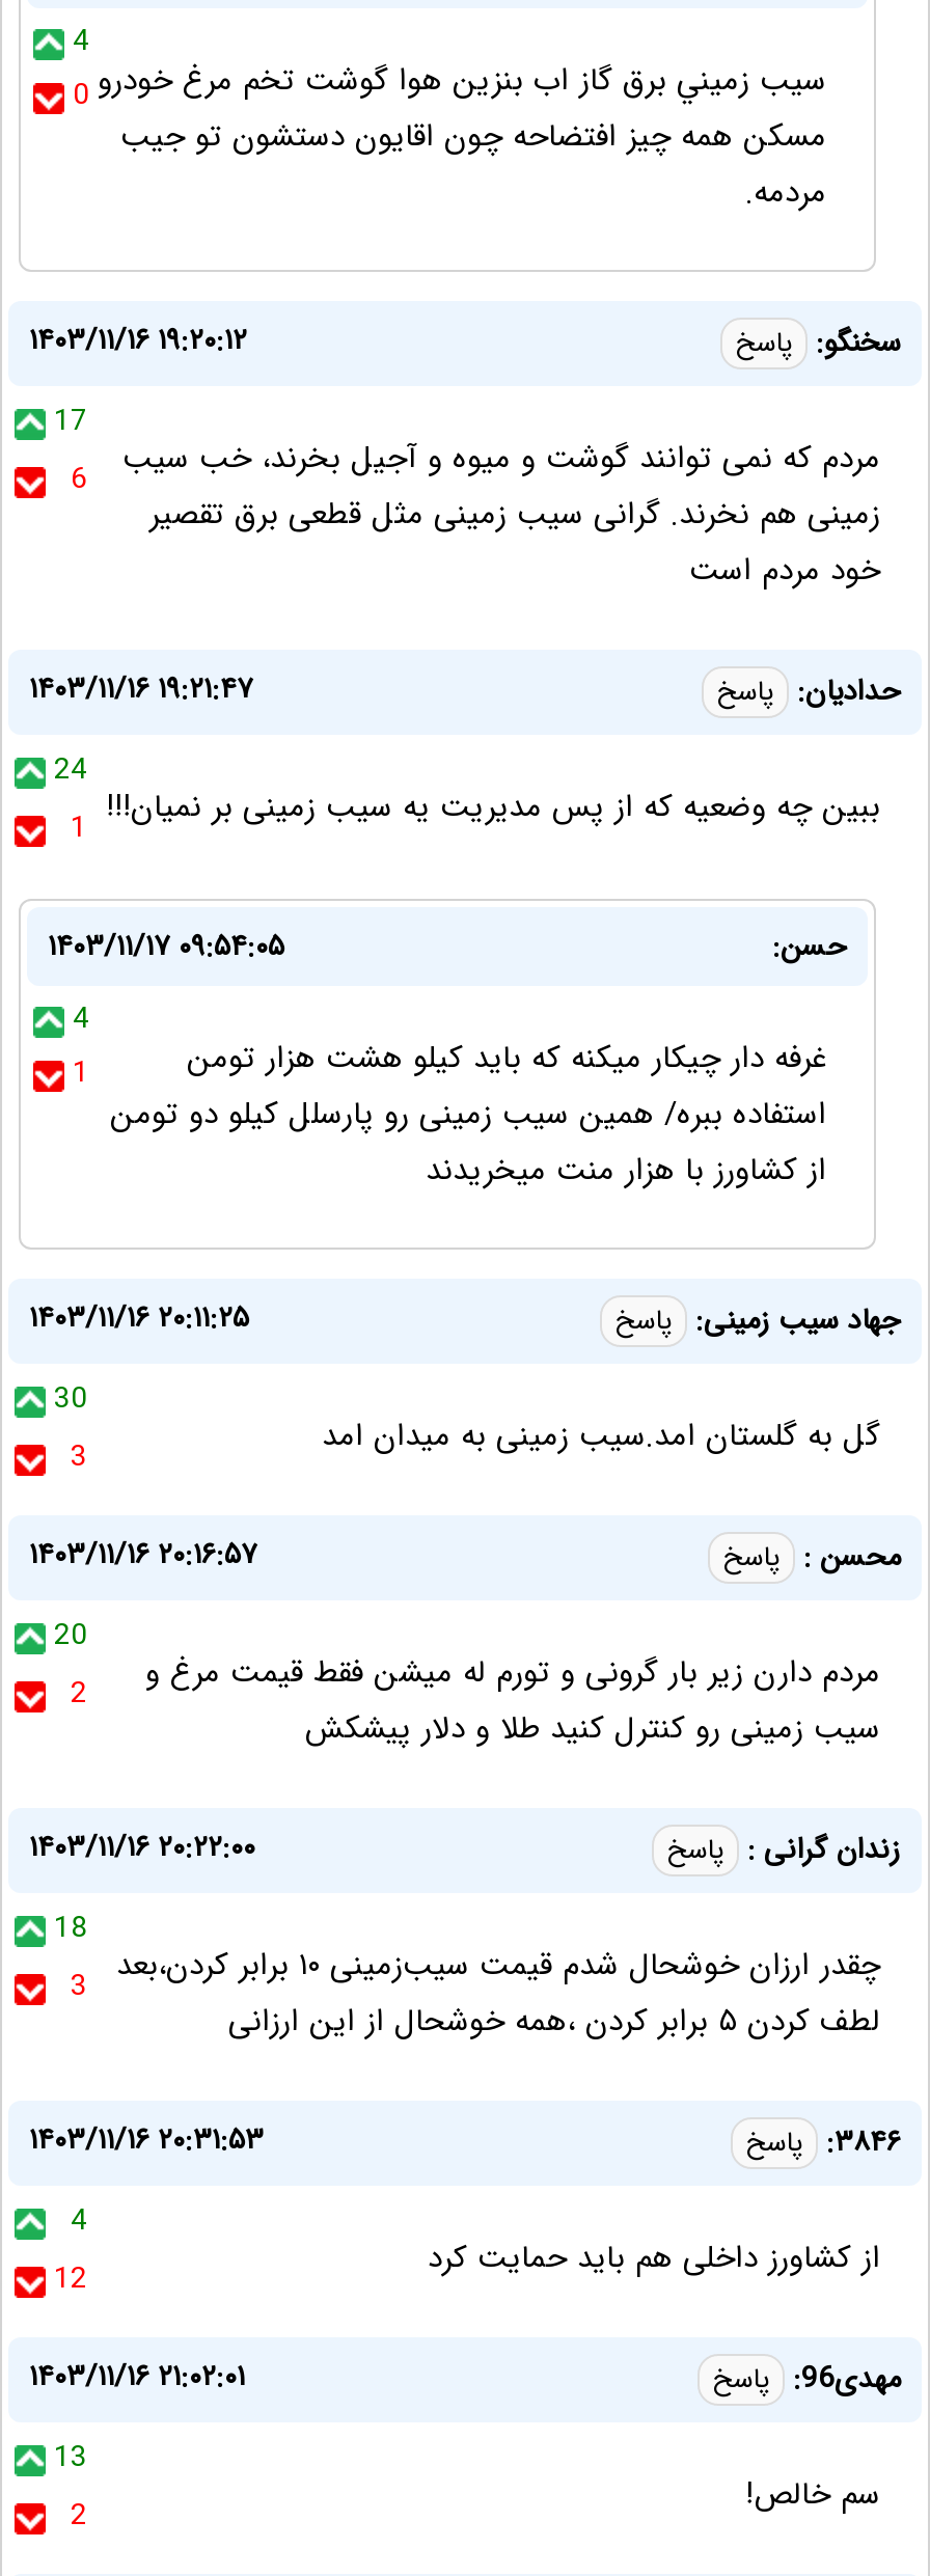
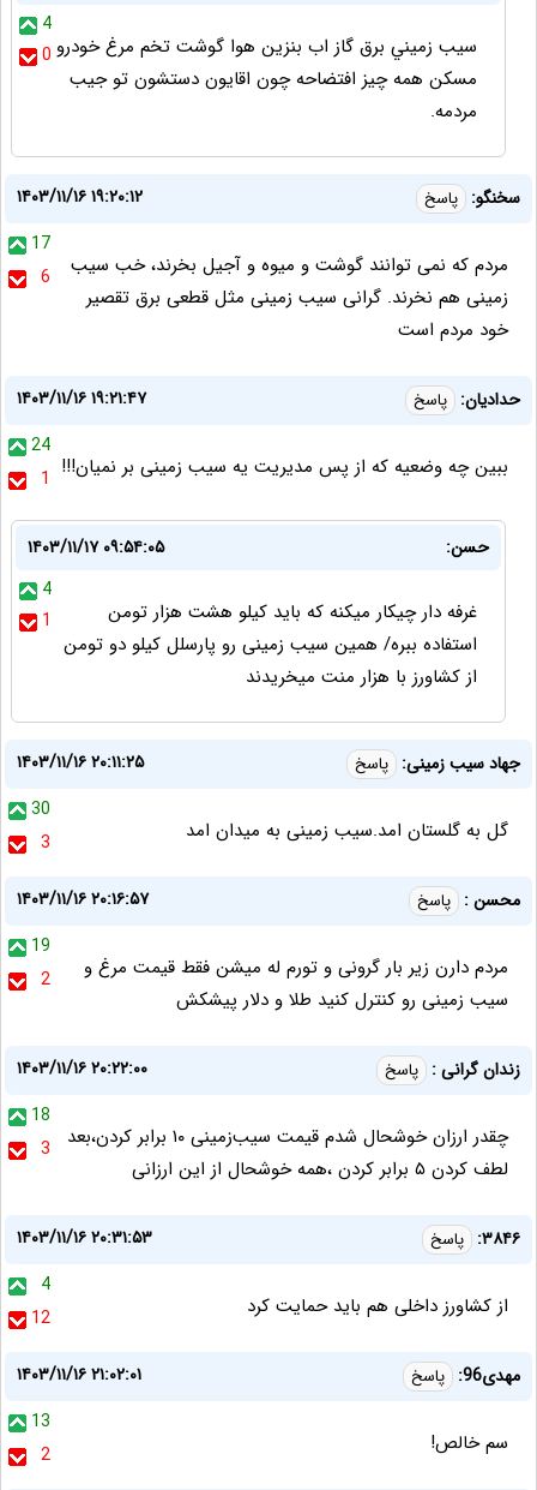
[54,1613,87,1659] 20 -> [31,933,50,960] 19

